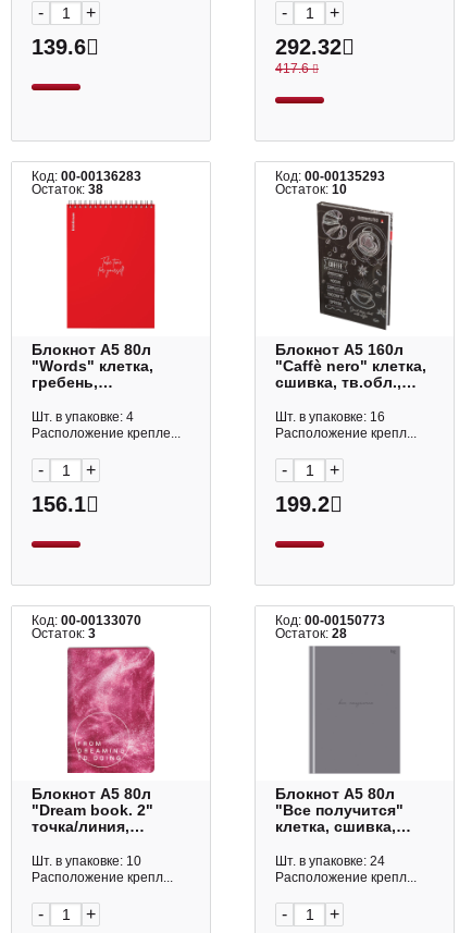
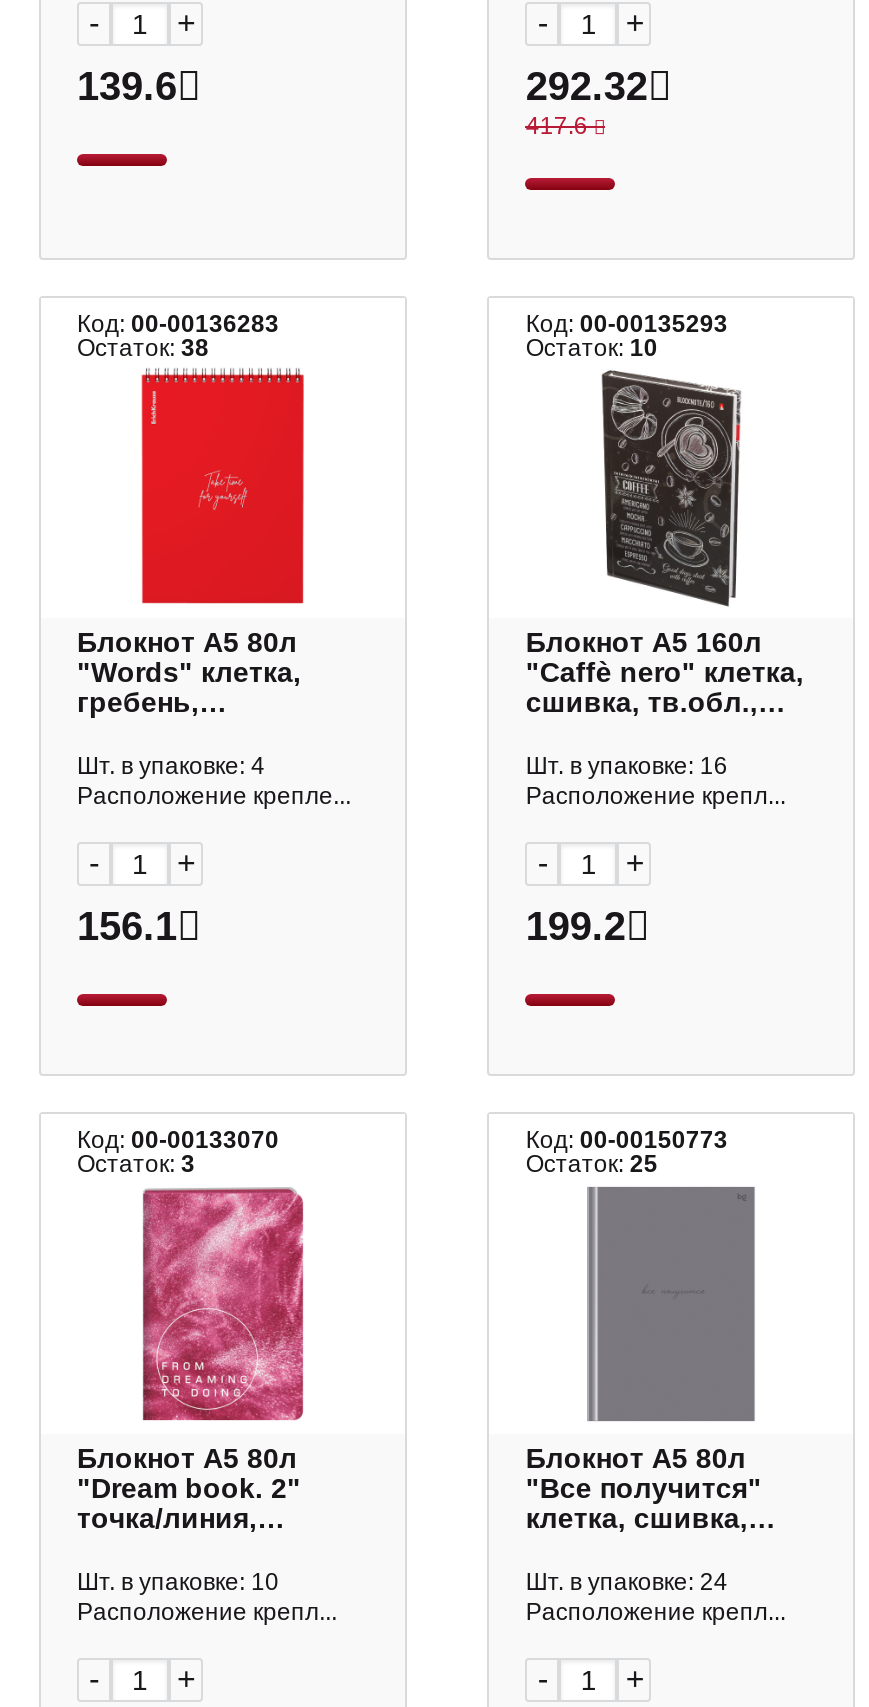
[276,626,347,641] Остаток: 28 -> [526,1150,658,1178] Остаток: 25

